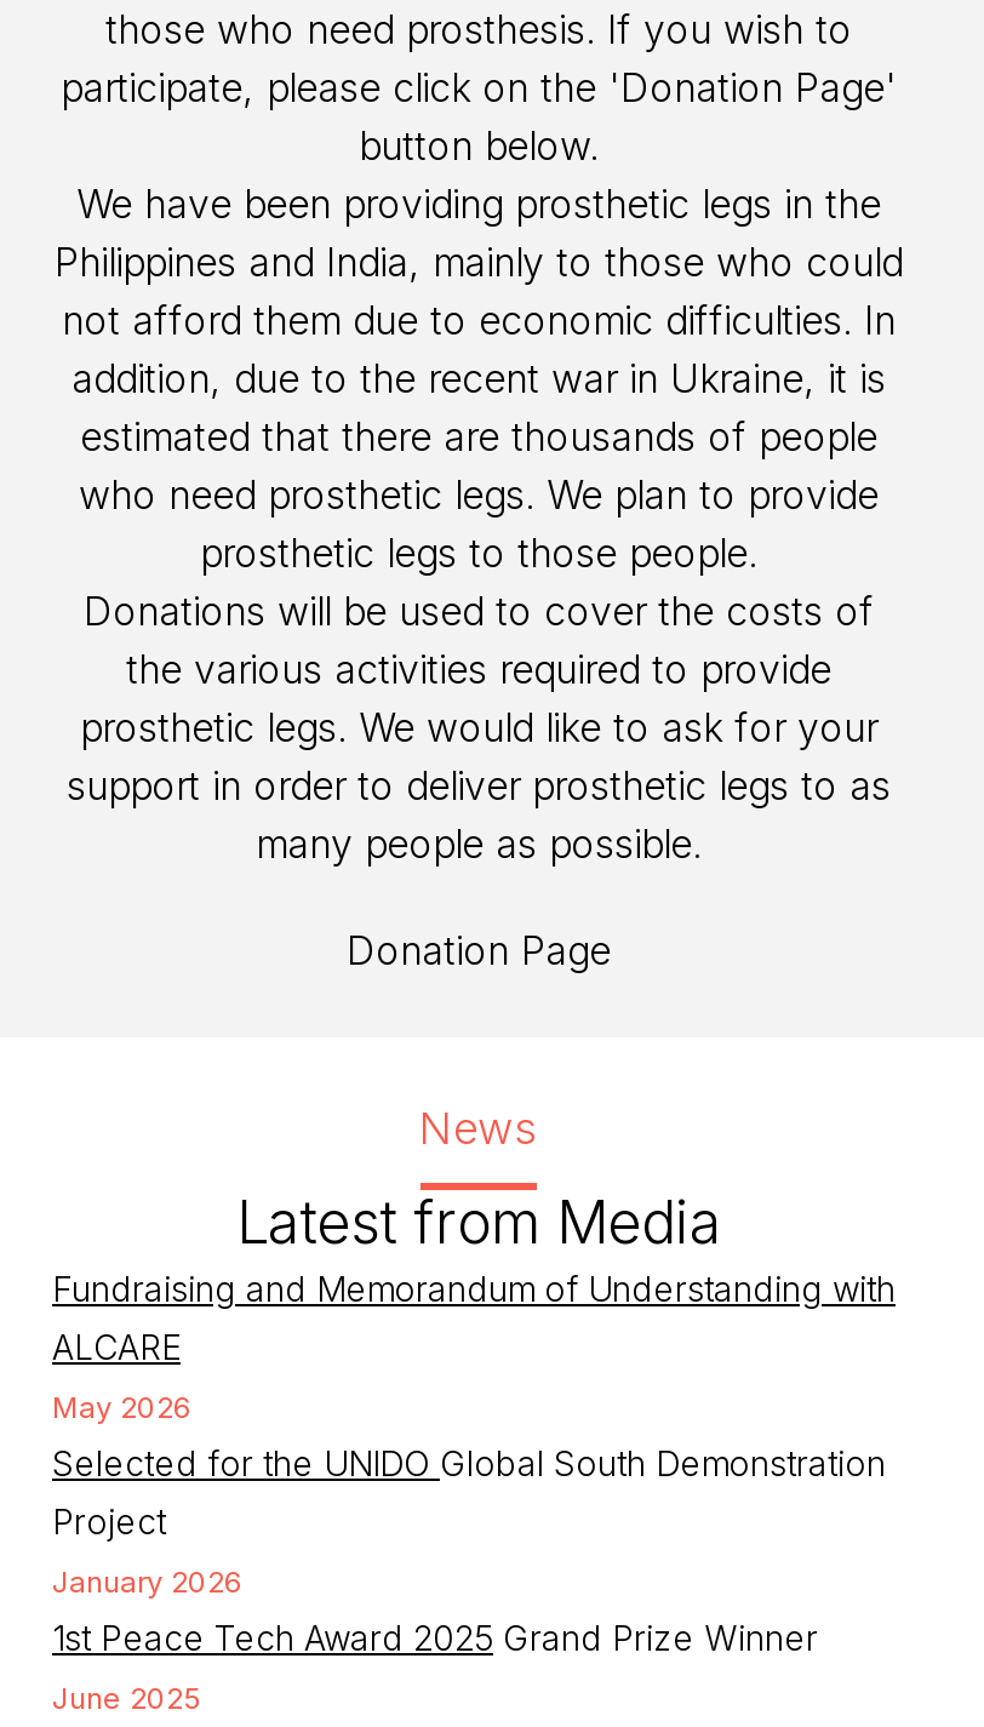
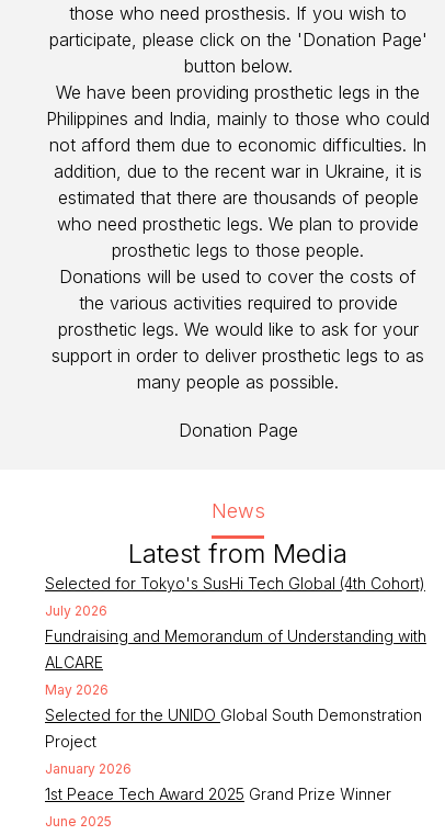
none -> [45,574,425,619] Selected for Tokyo's SusHi Tech Global (4th Cohort) | July 2026

